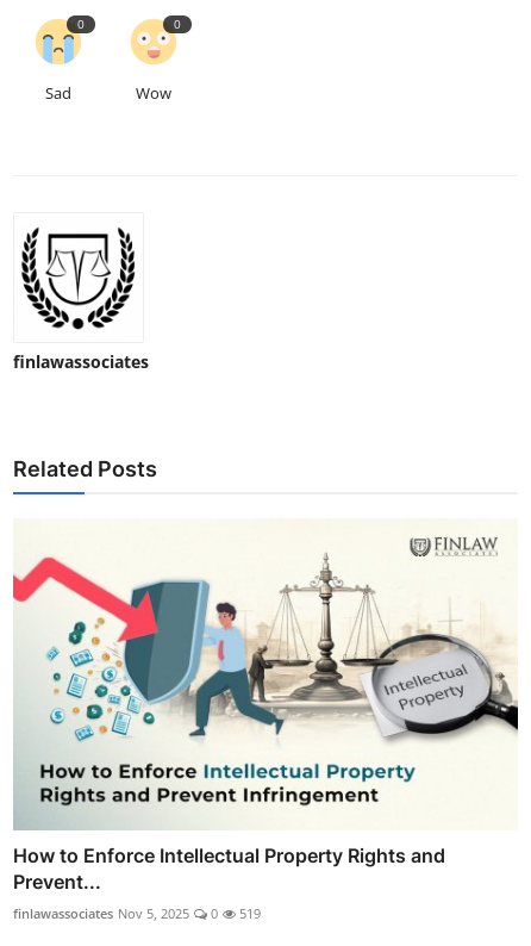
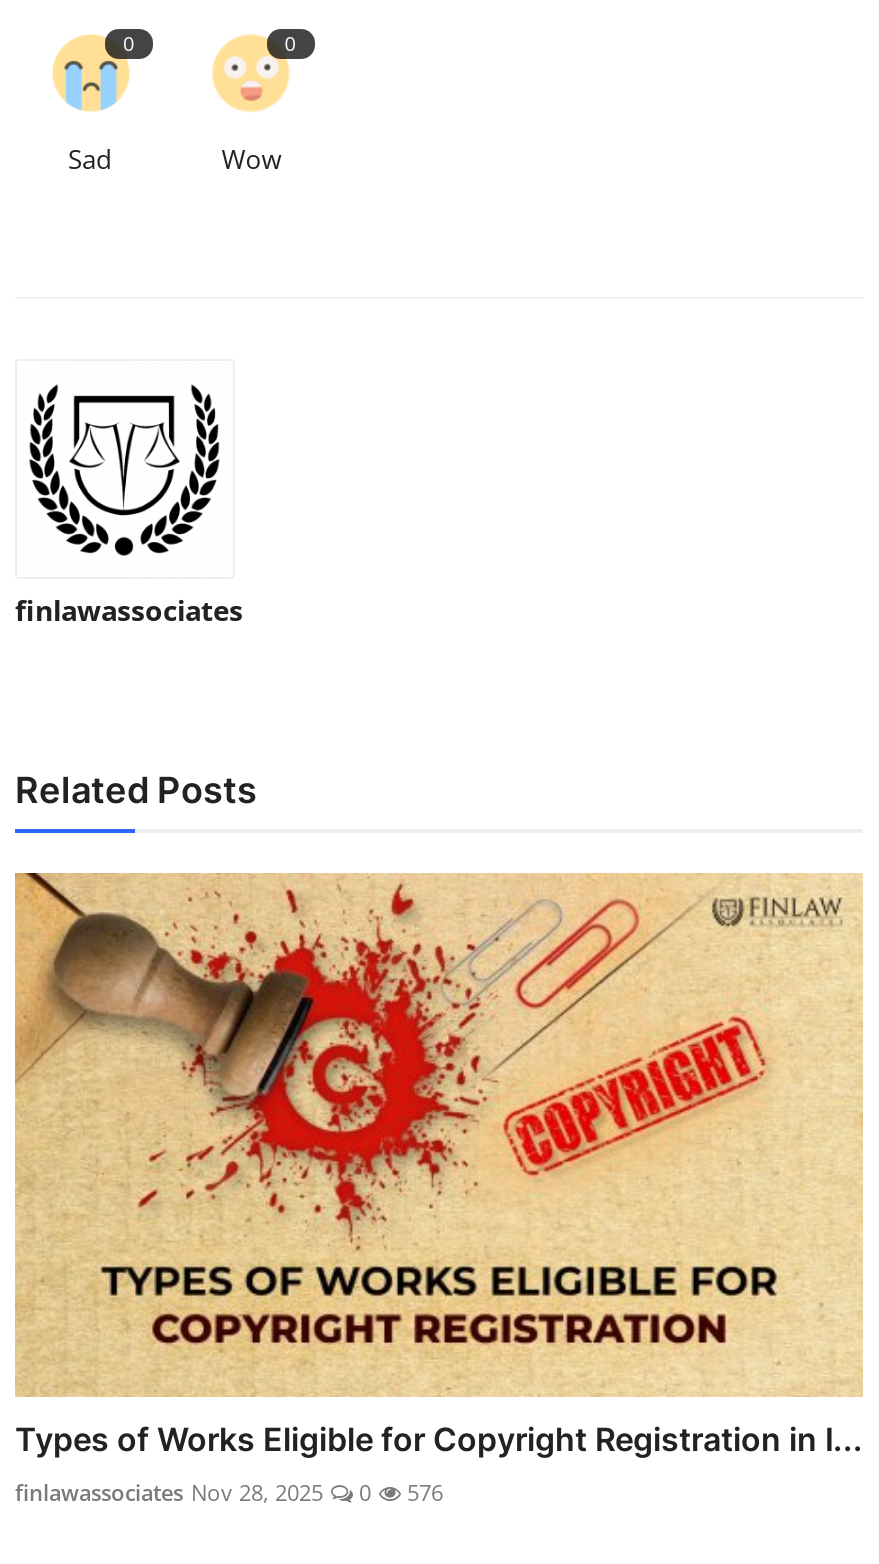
[12,535,519,922] [image] | How to Enforce Intellectual Property Rights and | Prevent... | finlawassociates Nov 5, 2025 -> [13,871,863,1507] [image] | Types of Works Eligible for Copyright Registration in I... | finlawassociates Nov 28, 2025
[236,904,261,922] 519 -> [401,1477,443,1507] 576

